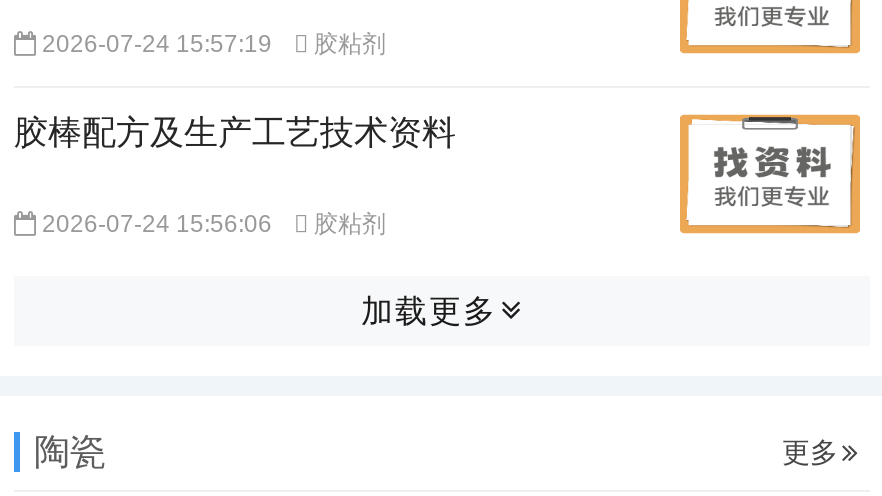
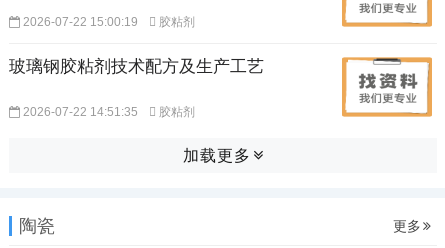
[42,30,386,58] 2026-07-24 15:57:19 胶粘剂 -> [23,15,195,29] 2026-07-22 15:00:19 胶粘剂
[14,114,456,152] 胶棒配方及生产工艺技术资料 -> [9,57,264,76] 玻璃钢胶粘剂技术配方及生产工艺
[42,210,386,238] 2026-07-24 15:56:06 胶粘剂 -> [23,105,195,119] 2026-07-22 14:51:35 胶粘剂

